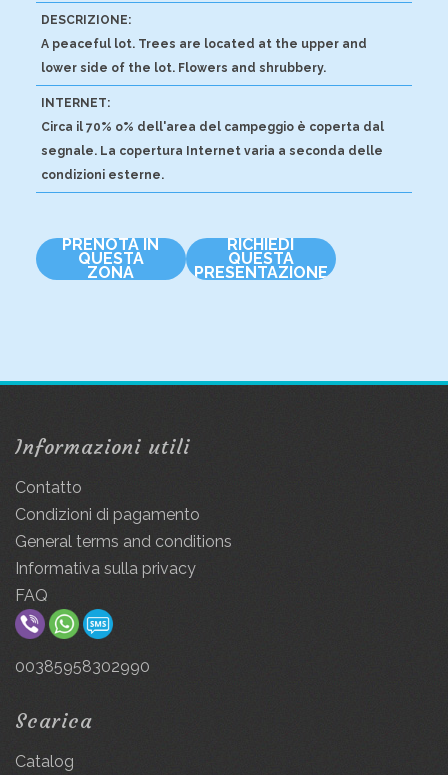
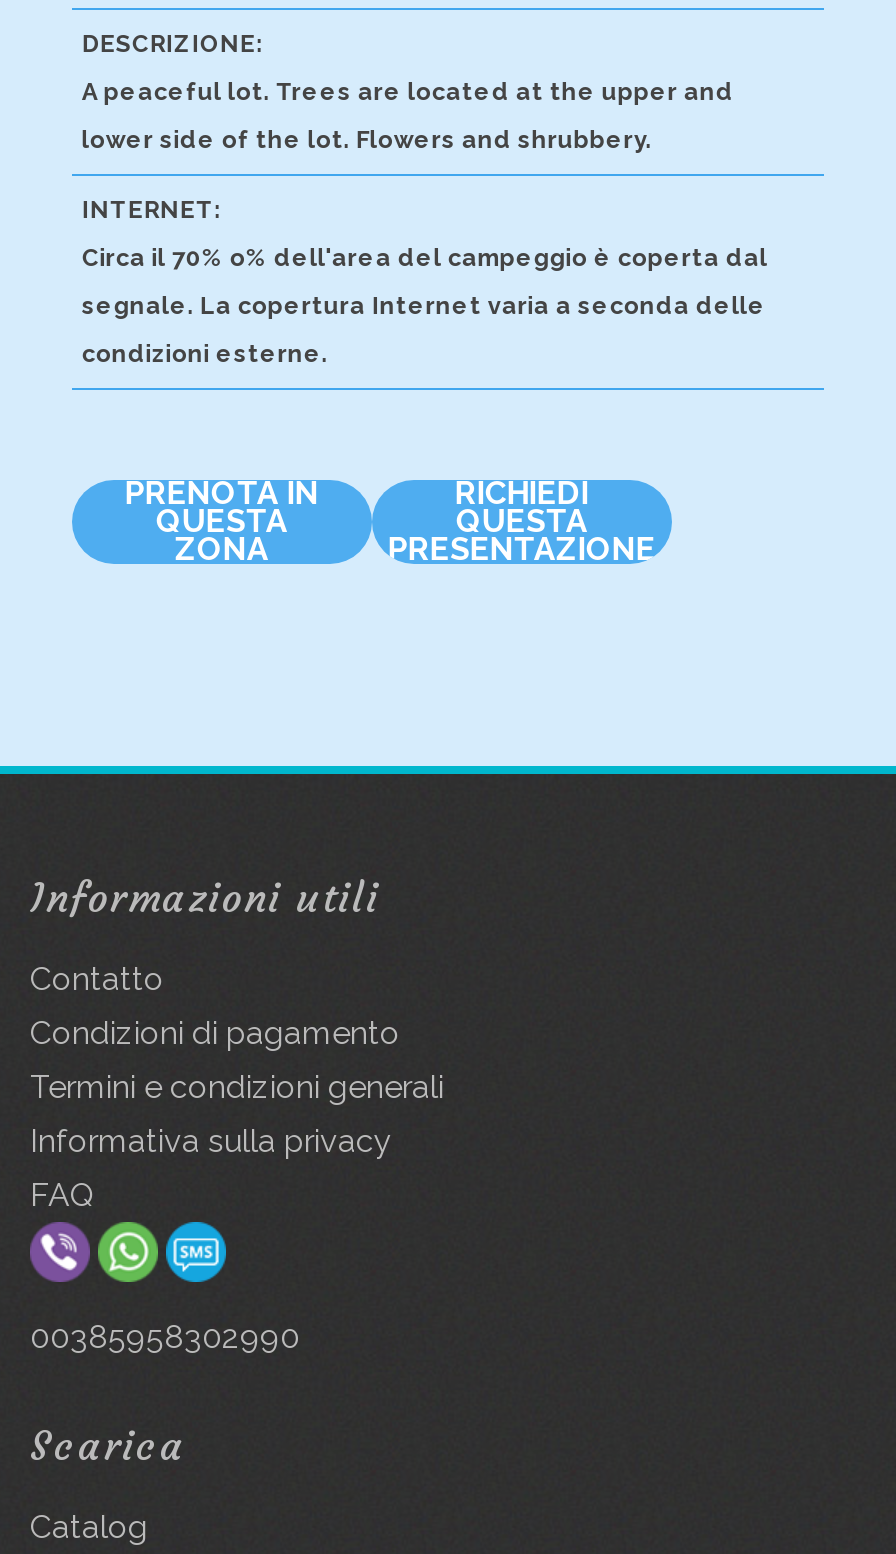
[15,531,232,550] General terms and conditions -> [30,1067,444,1105] Termini e condizioni generali

